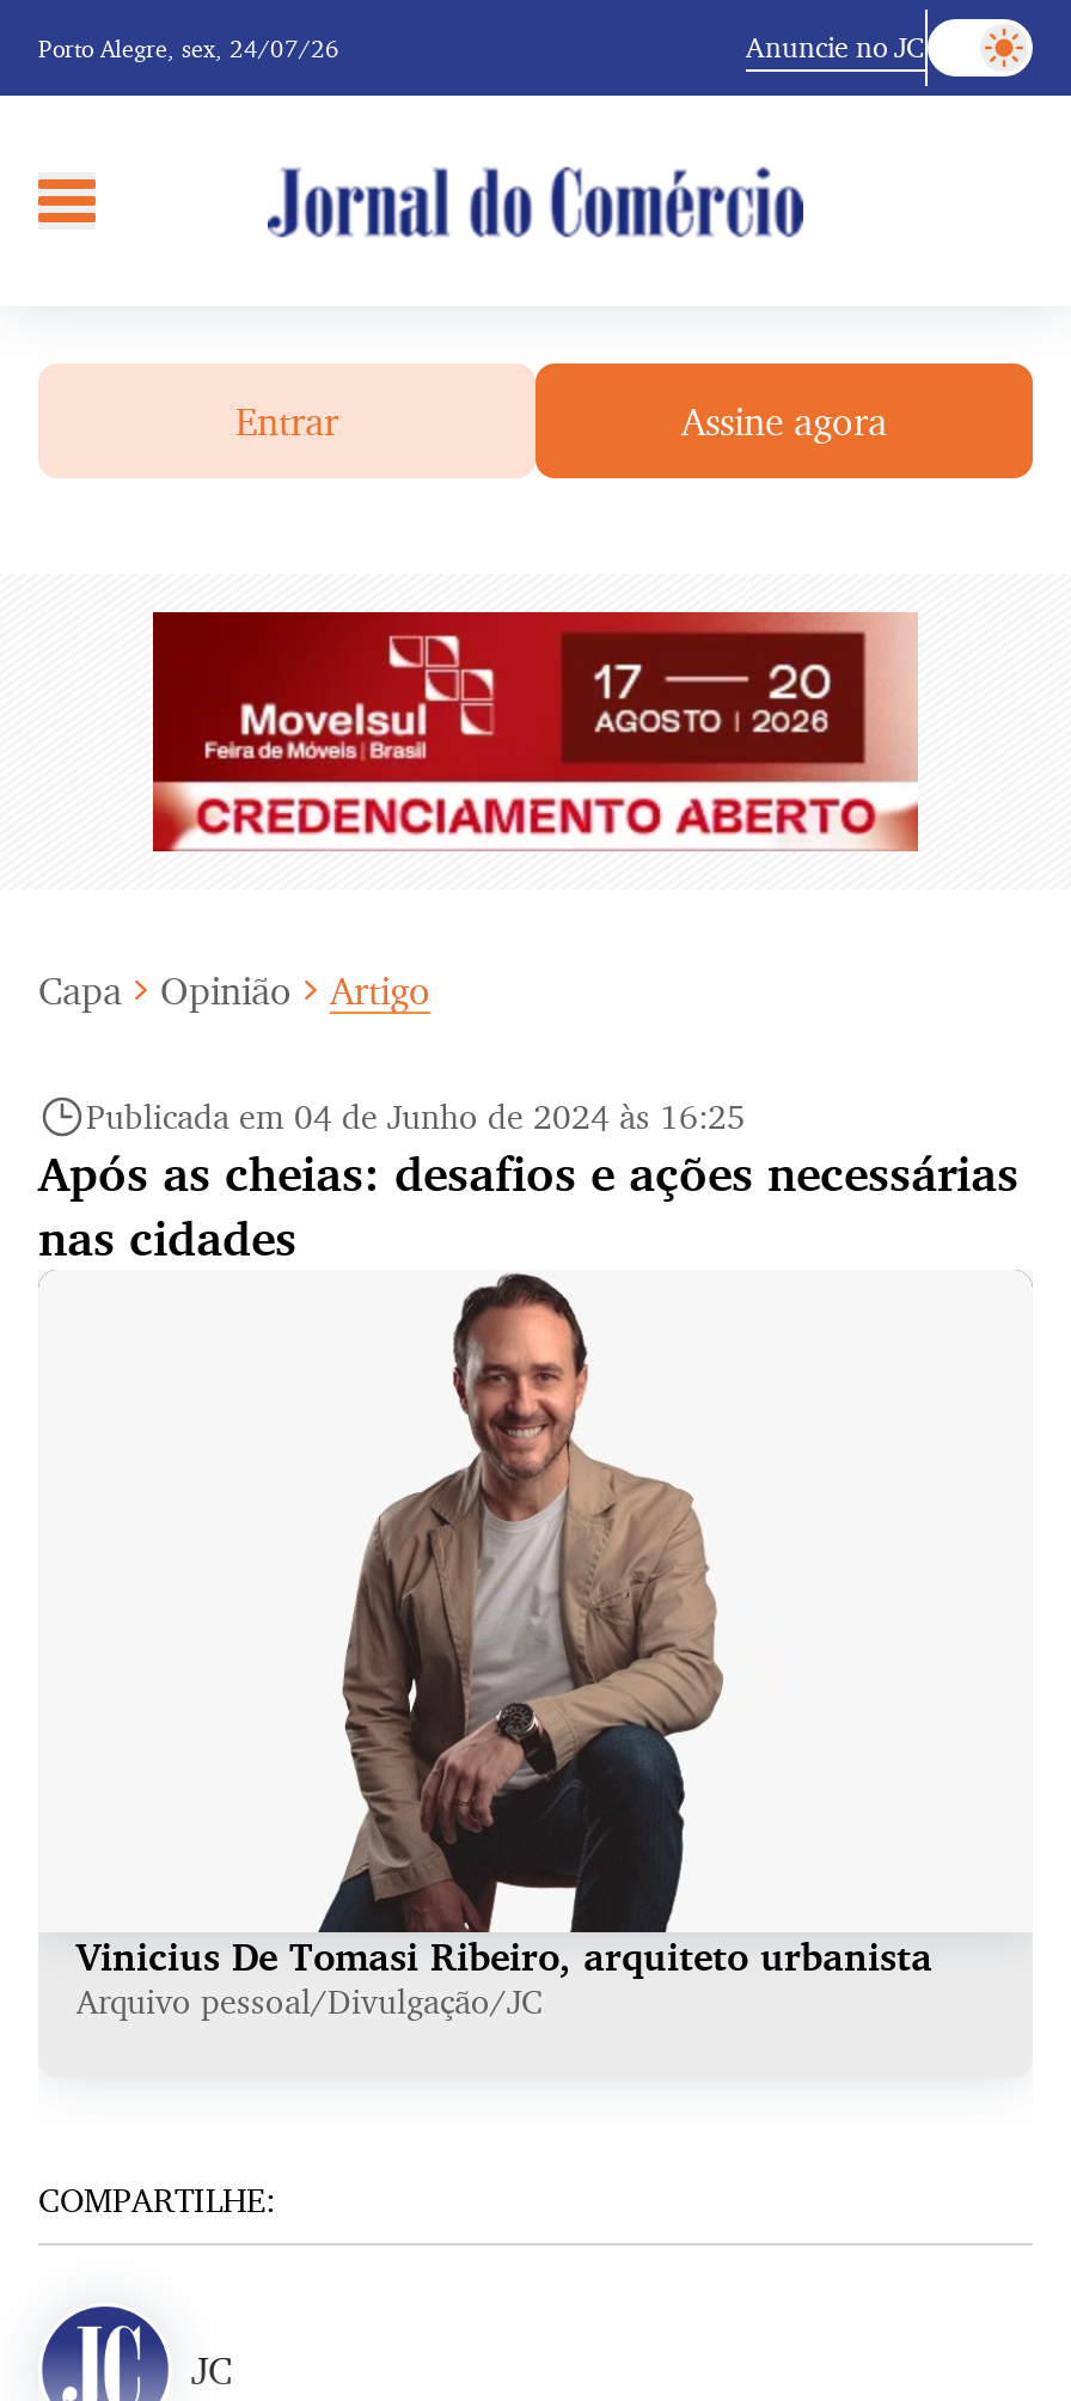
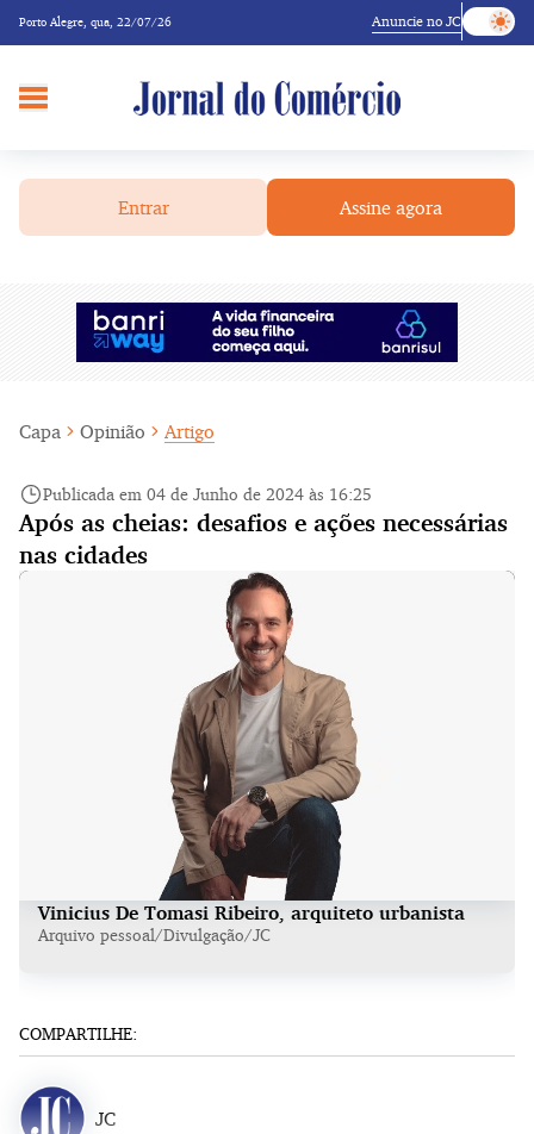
[38,33,339,62] Porto Alegre, sex, 24/07/26 -> [19,14,172,29] Porto Alegre, qua, 22/07/26
[151,610,920,854] [image] -> [75,301,459,363] [image]

